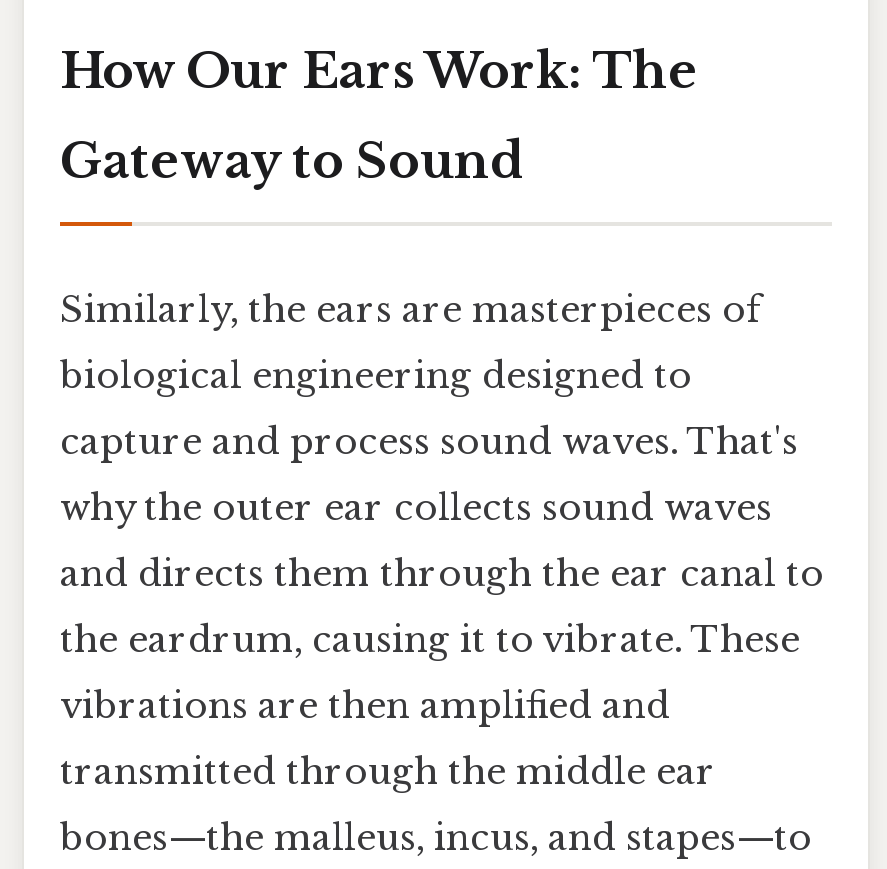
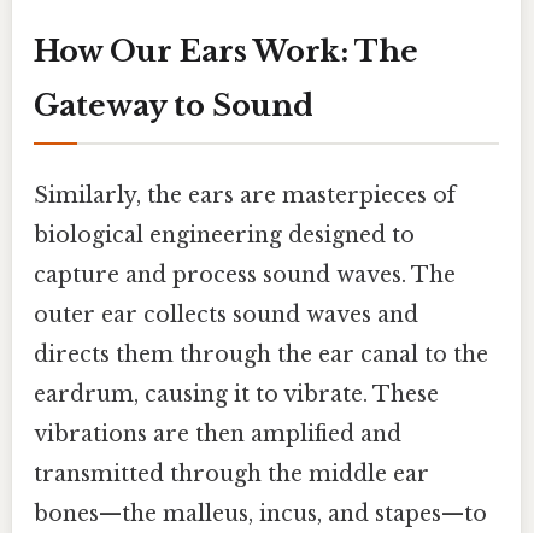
[60,420,798,464] capture and process sound waves. That's -> [34,261,456,288] capture and process sound waves. The
[60,486,772,530] why the outer ear collects sound waves -> [34,301,418,328] outer ear collects sound waves and
[60,552,824,596] and directs them through the ear canal to -> [34,341,488,368] directs them through the ear canal to the
[60,618,800,662] the eardrum, causing it to vibrate. These -> [34,381,439,407] eardrum, causing it to vibrate. These

